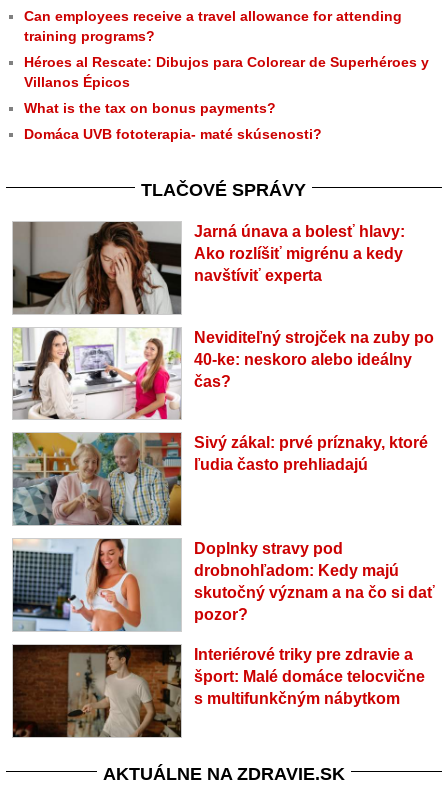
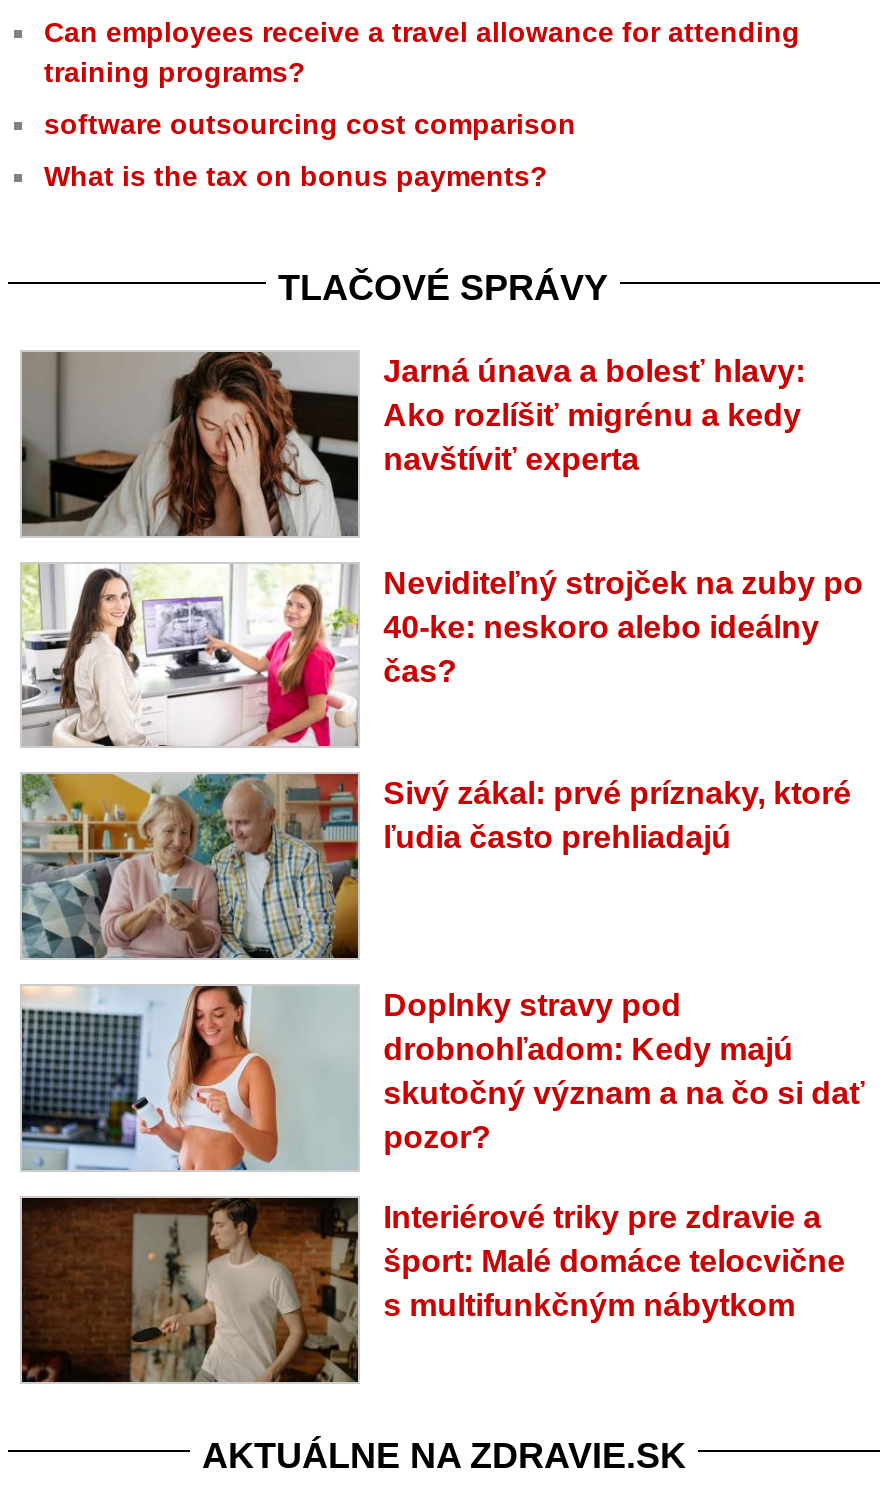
[24,54,429,90] Héroes al Rescate: Dibujos para Colorear de Superhéroes y | Villanos Épicos -> [44,108,576,140] software outsourcing cost comparison
[24,126,322,142] Domáca UVB fototerapia- maté skúsenosti? -> none

